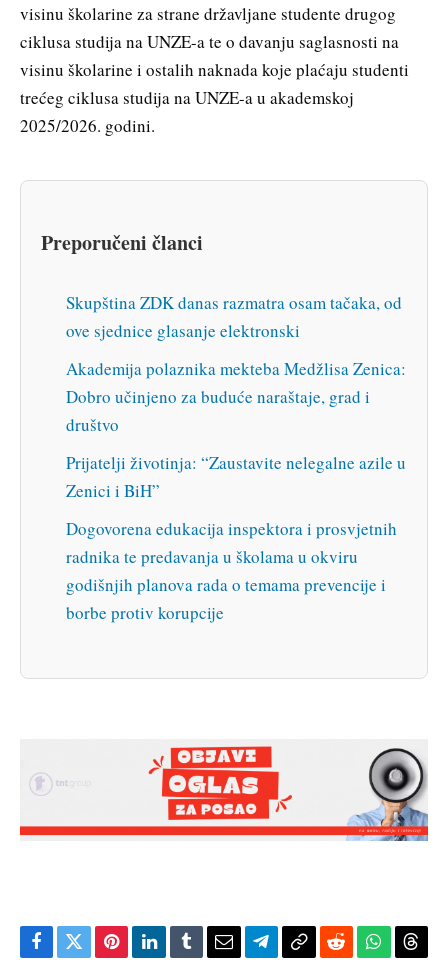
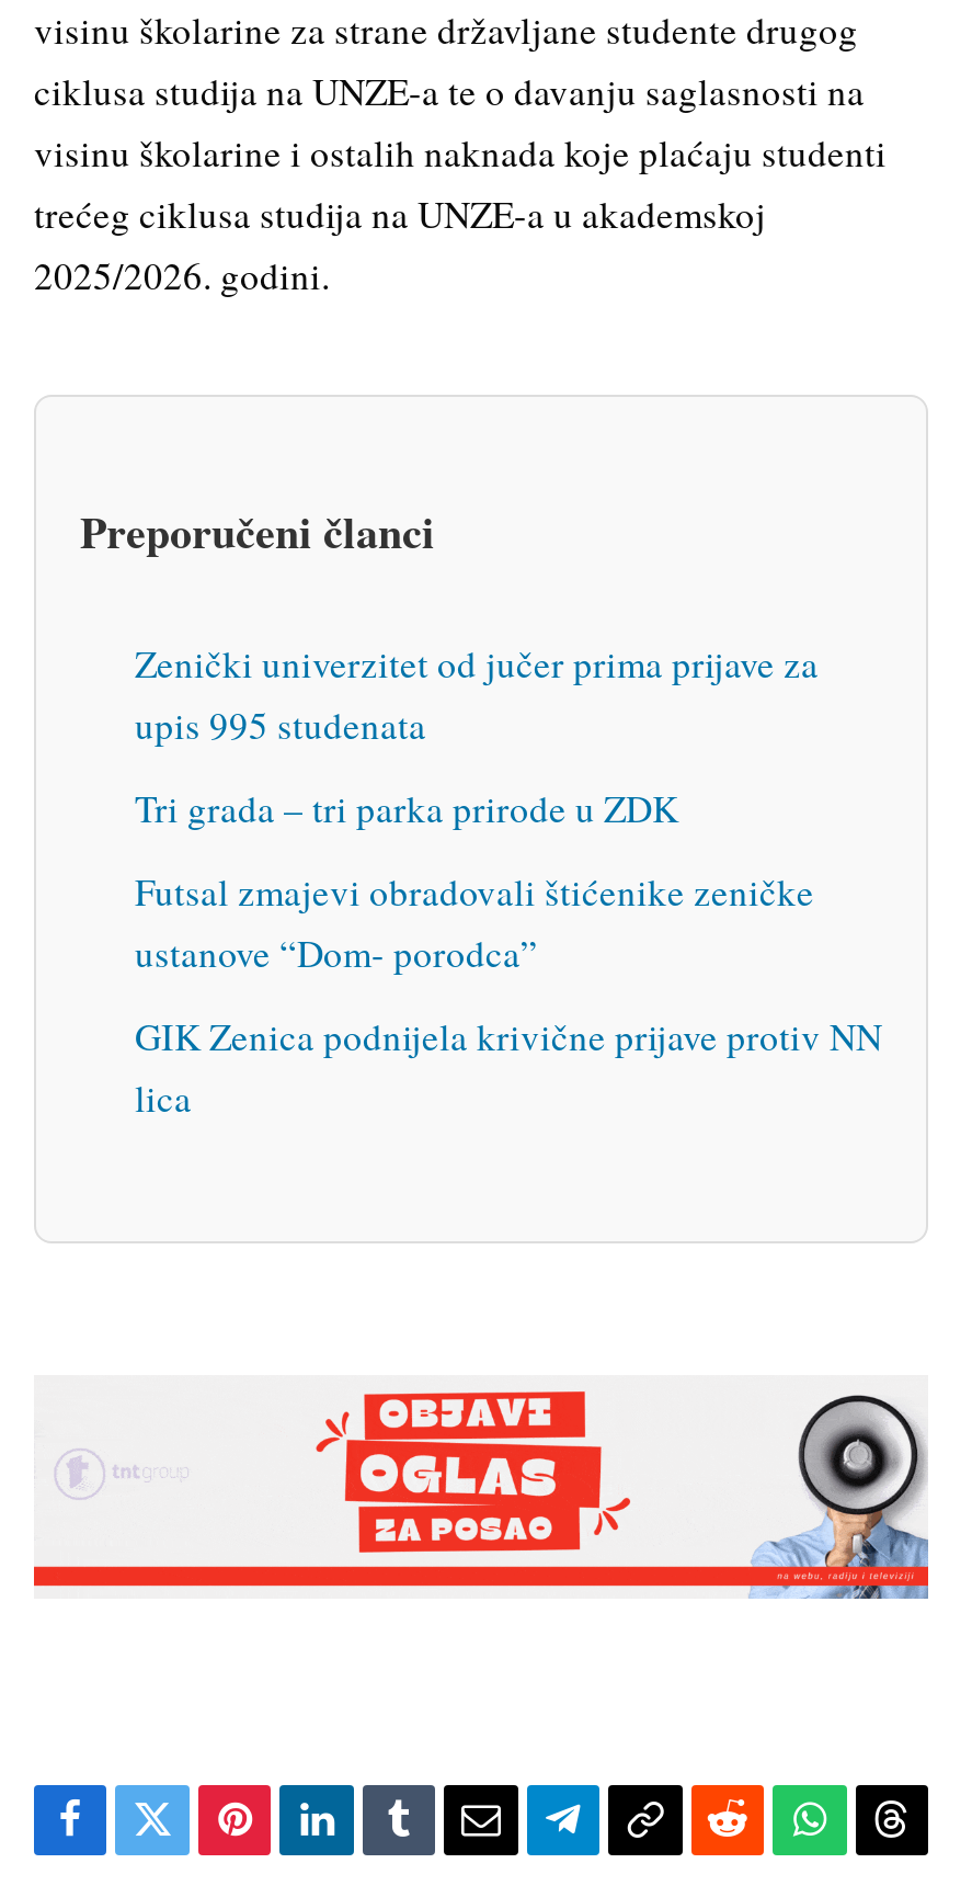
[66,291,402,342] Skupština ZDK danas razmatra osam tačaka, od | ove sjednice glasanje elektronski -> [135,638,819,750] Zenički univerzitet od jučer prima prijave za | upis 995 studenata
[66,357,406,436] Akademija polaznika mekteba Medžlisa Zenica: | Dobro učinjeno za buduće naraštaje, grad i | društvo -> [135,783,678,833] Tri grada – tri parka prirode u ZDK
[66,451,406,502] Prijatelji životinja: “Zaustavite nelegalne azile u | Zenici i BiH” -> [135,866,814,978] Futsal zmajevi obradovali štićenike zeničke | ustanove “Dom- porodca”
[66,517,397,624] Dogovorena edukacija inspektora i prosvjetnih | radnika te predavanja u školama u okviru | godišnjih planova rada o temama prevencije i | borbe protiv korupcije -> [135,1011,882,1123] GIK Zenica podnijela krivične prijave protiv NN | lica

